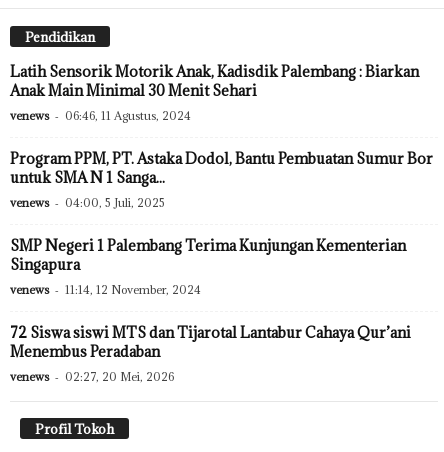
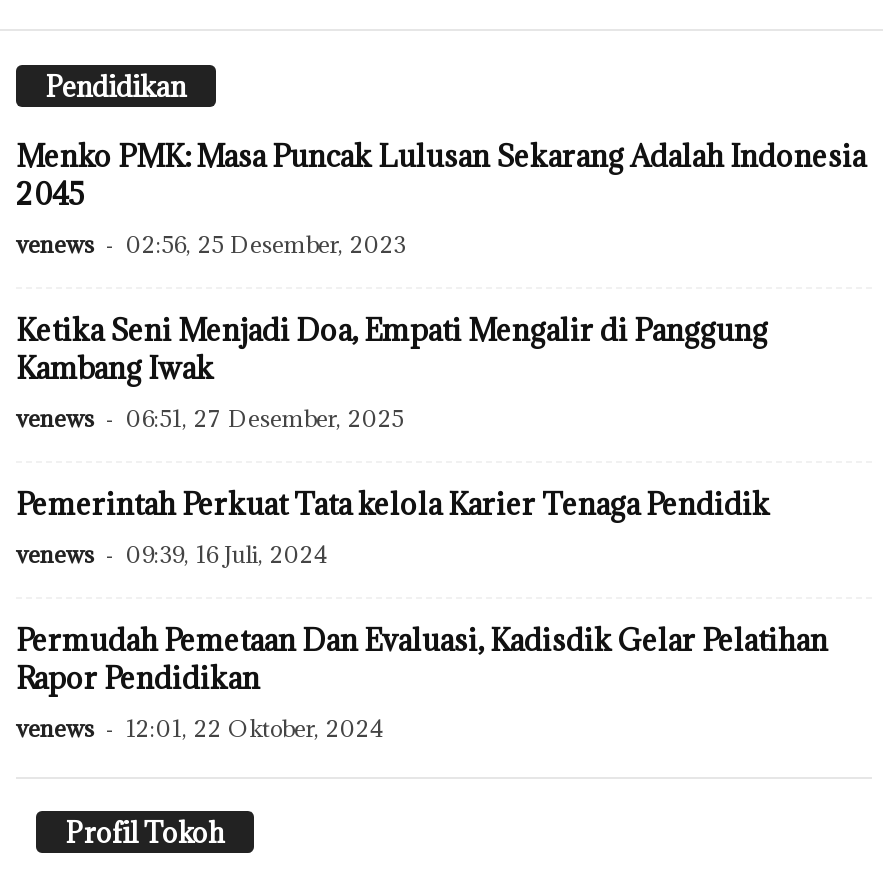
[10,61,419,122] Latih Sensorik Motorik Anak, Kadisdik Palembang : Biarkan | Anak Main Minimal 30 Menit Sehari | venews - 06:46, 11 Agustus, 2024 -> [16,136,866,258] Menko PMK: Masa Puncak Lulusan Sekarang Adalah Indonesia | 2045 | venews - 02:56, 25 Desember, 2023
[10,148,433,209] Program PPM, PT. Astaka Dodol, Bantu Pembuatan Sumur Bor | untuk SMA N 1 Sanga... | venews - 04:00, 5 Juli, 2025 -> [16,310,768,432] Ketika Seni Menjadi Doa, Empati Mengalir di Panggung | Kambang Iwak | venews - 06:51, 27 Desember, 2025
[10,235,406,296] SMP Negeri 1 Palembang Terima Kunjungan Kementerian | Singapura | venews - 11:14, 12 November, 2024 -> [16,484,770,568] Pemerintah Perkuat Tata kelola Karier Tenaga Pendidik | venews - 09:39, 16 Juli, 2024
[10,322,411,383] 72 Siswa siswi MTS dan Tijarotal Lantabur Cahaya Qur’ani | Menembus Peradaban | venews - 02:27, 20 Mei, 2026 -> [16,620,828,742] Permudah Pemetaan Dan Evaluasi, Kadisdik Gelar Pelatihan | Rapor Pendidikan | venews - 12:01, 22 Oktober, 2024

